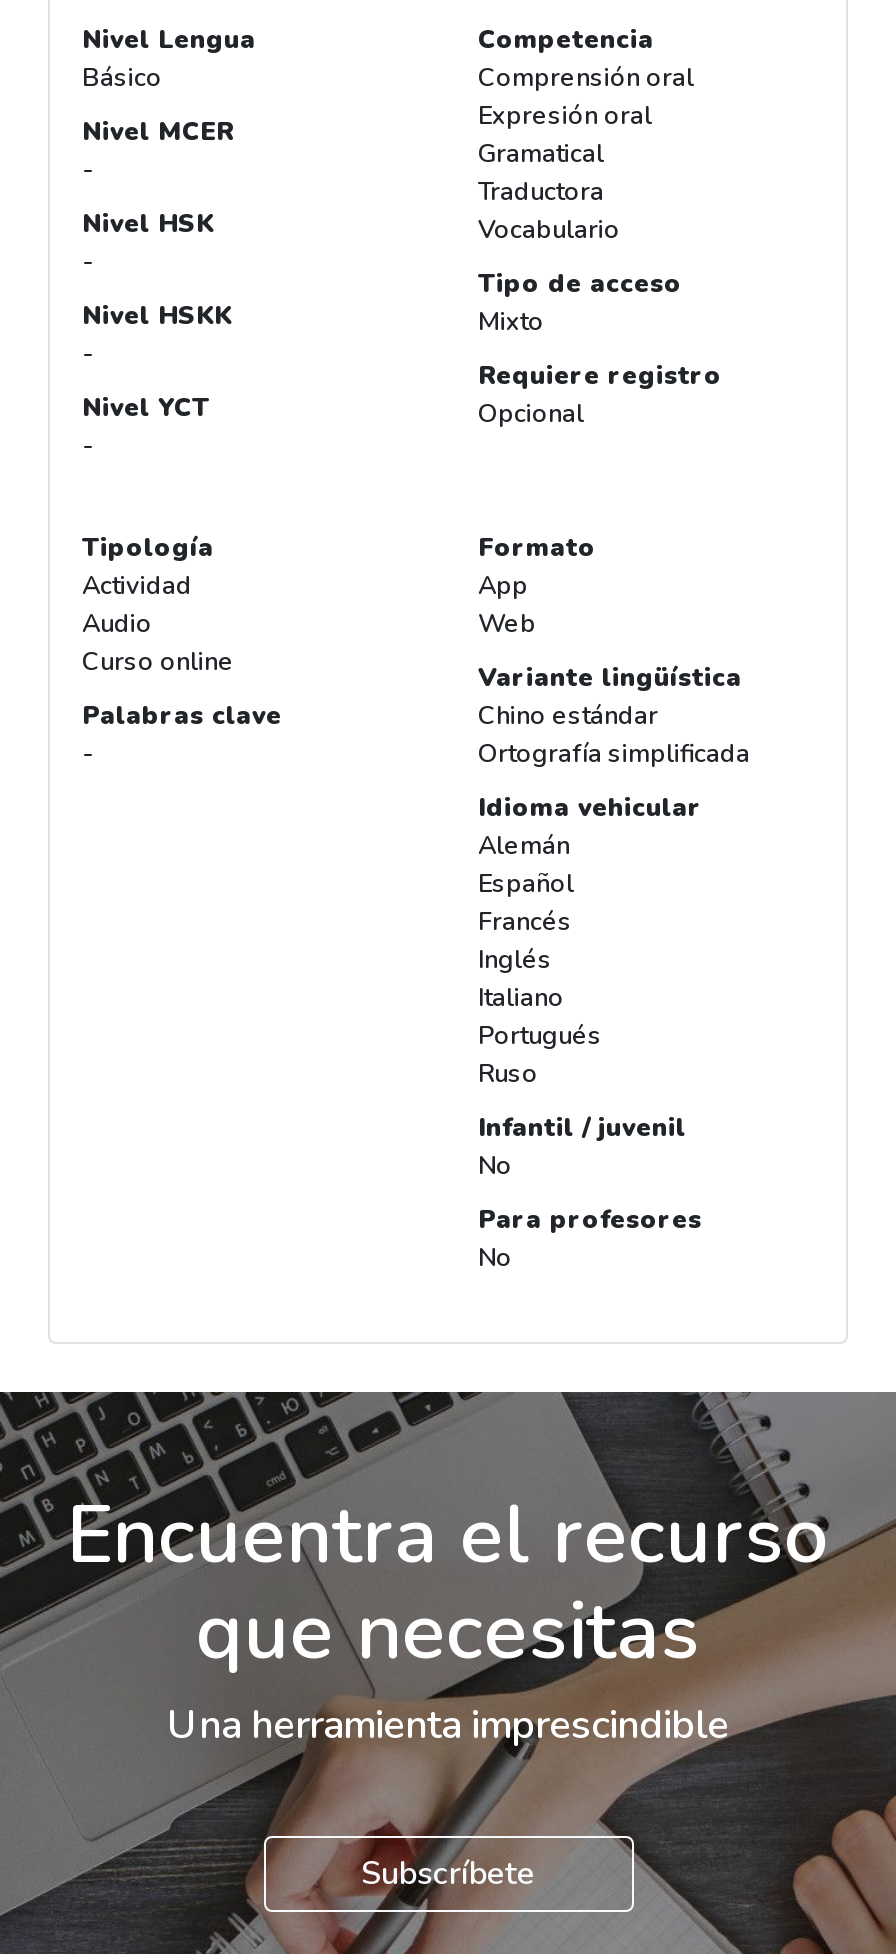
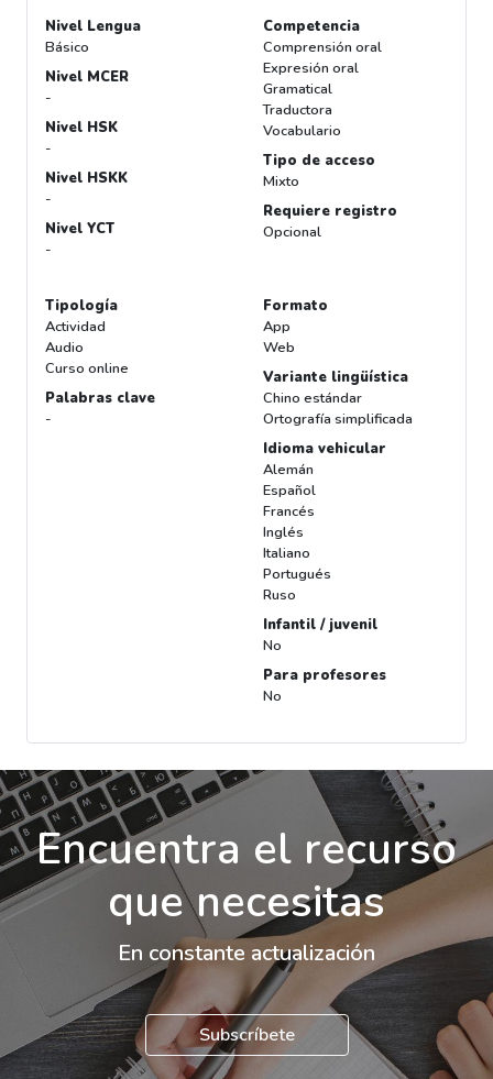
[167,1699,729,1753] Una herramienta imprescindible -> [118,939,375,968] En constante actualización

